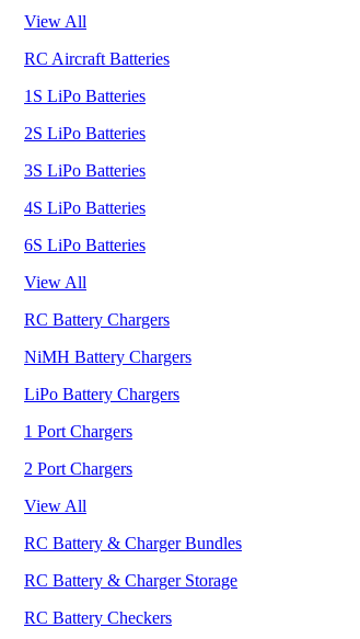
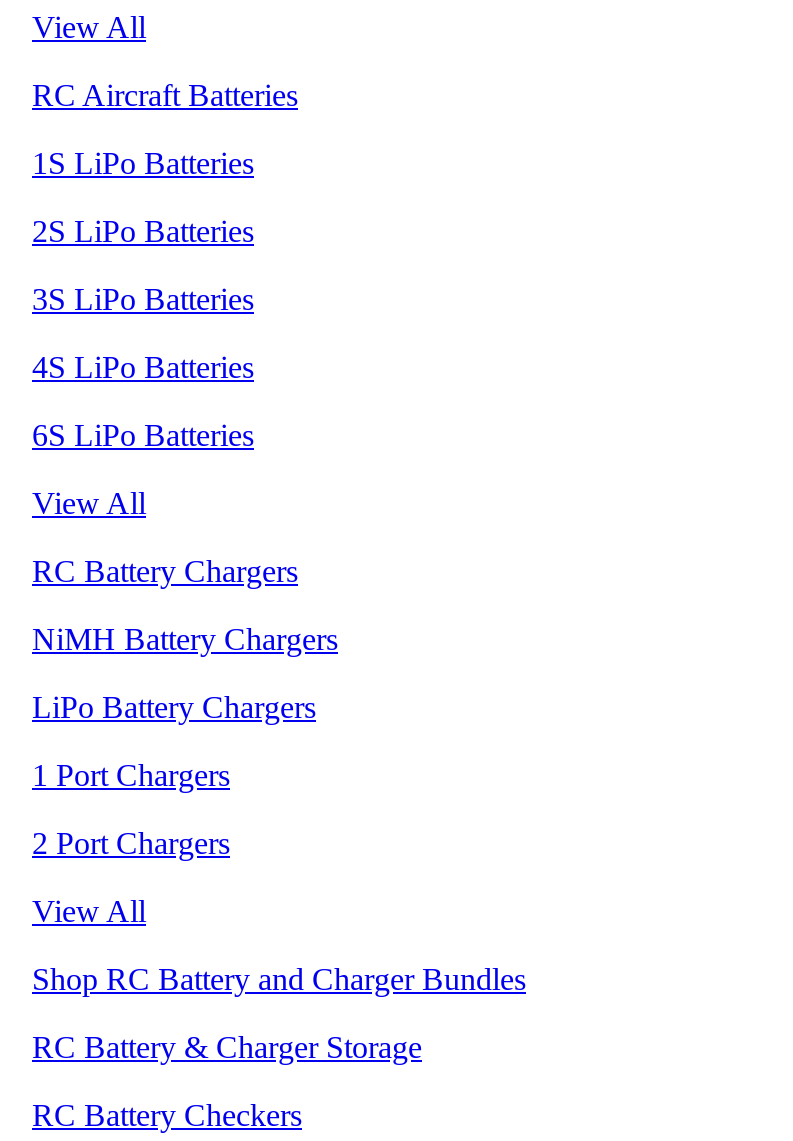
[24,534,242,552] RC Battery & Charger Bundles -> [32,962,526,996] Shop RC Battery and Charger Bundles

